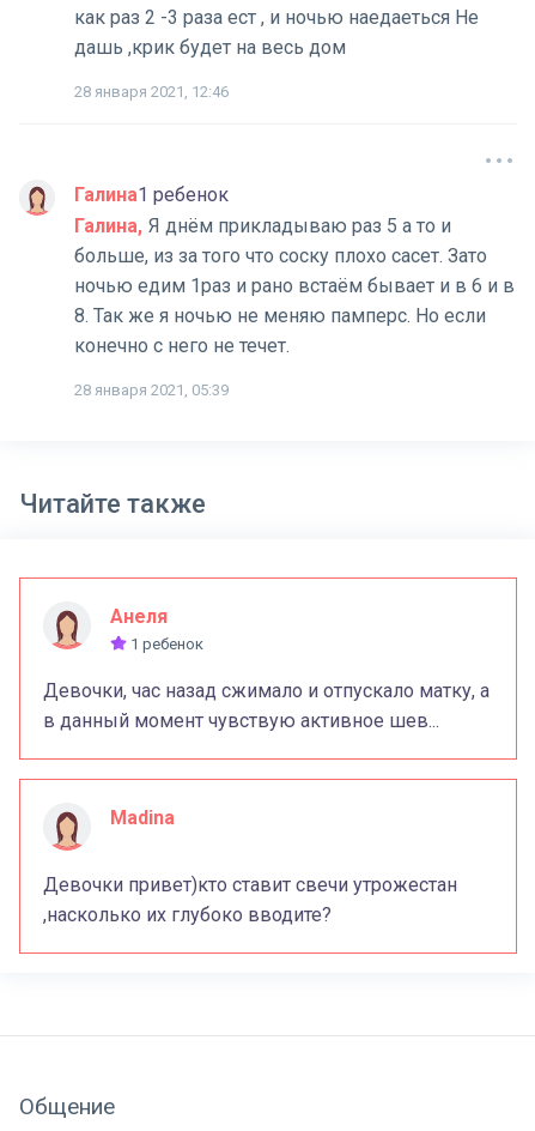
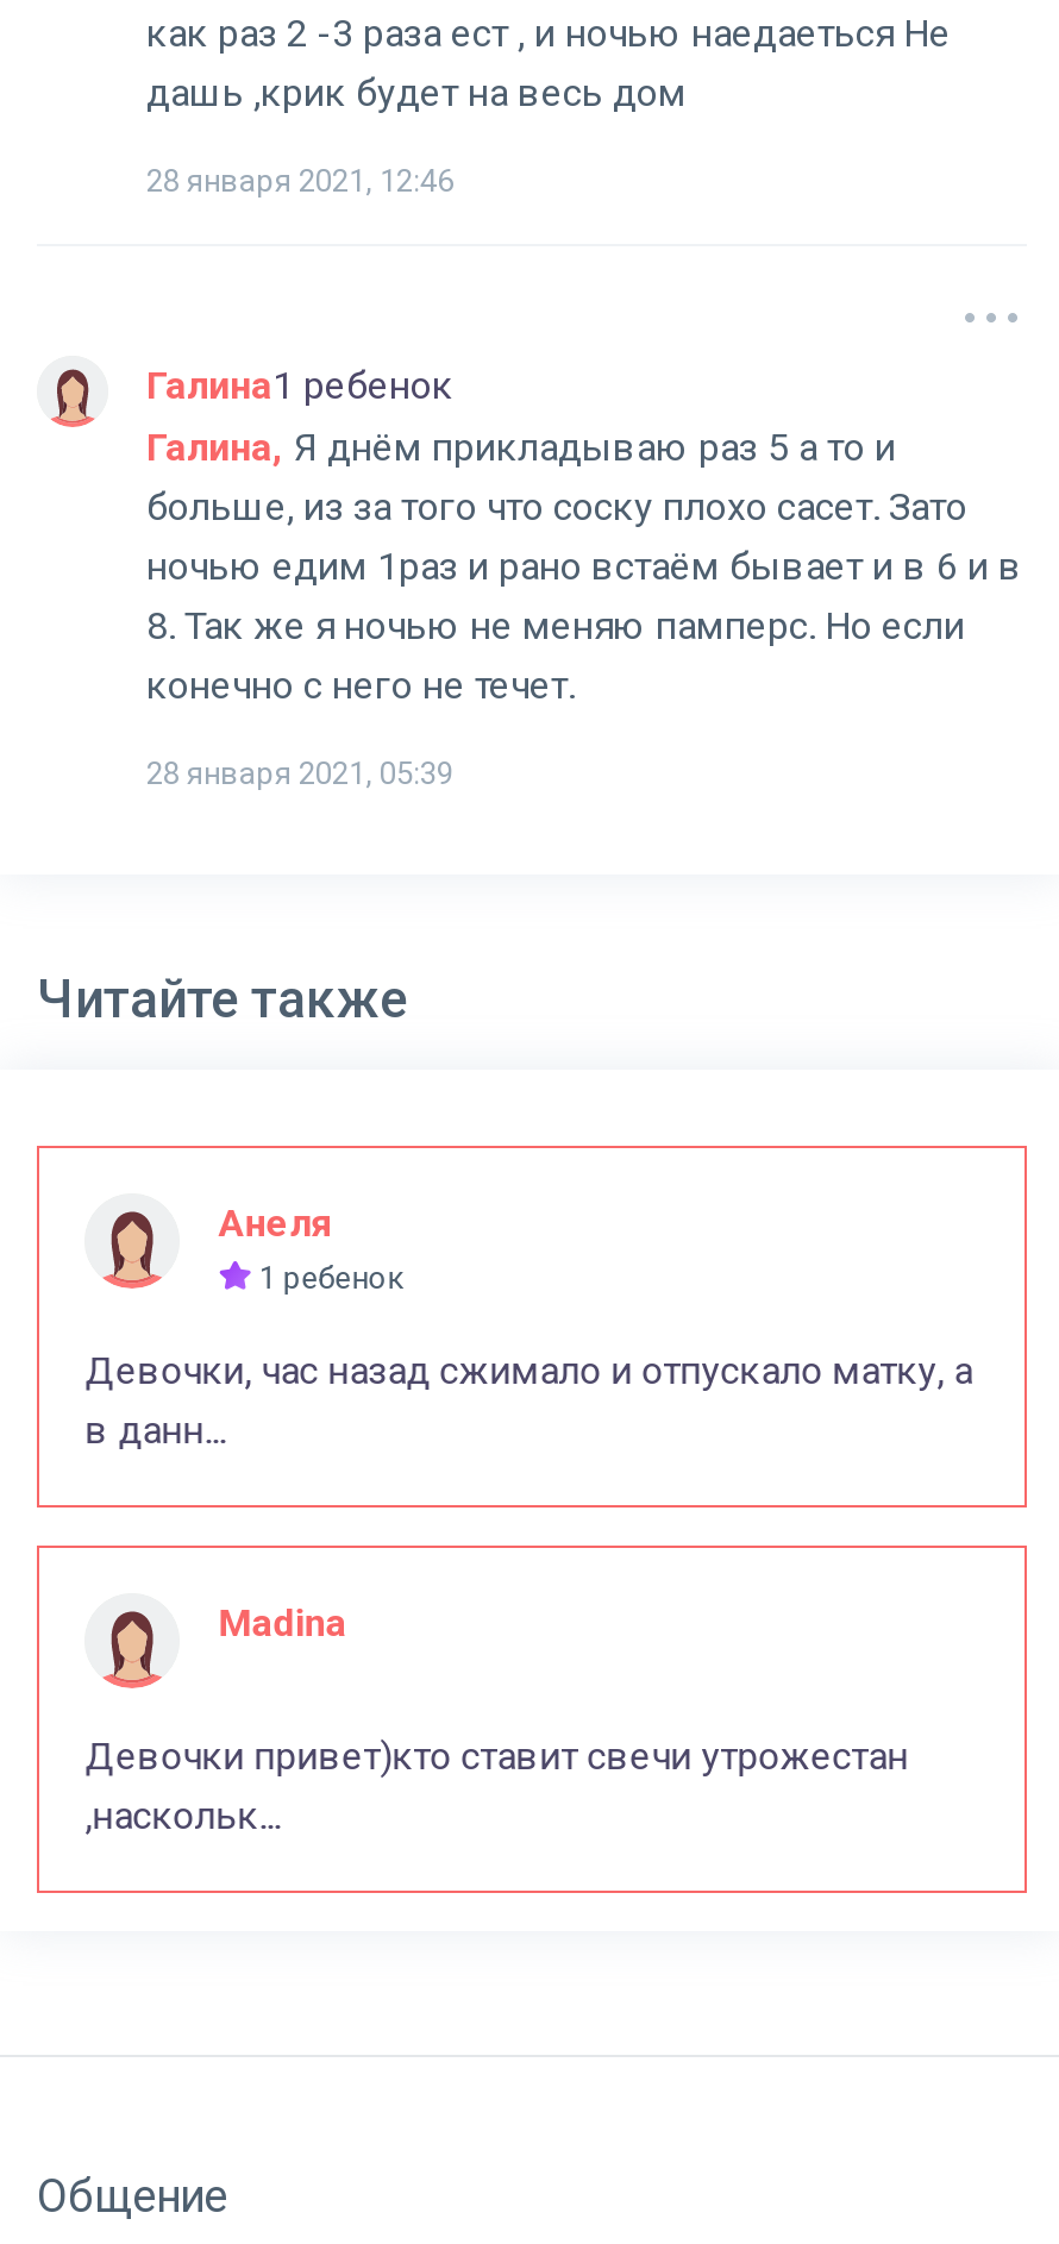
[43,709,439,732] в данный момент чувствую активное шев... -> [85,1407,225,1452] в данн...
[43,903,332,926] ,насколько их глубоко вводите? -> [85,1793,280,1838] ,наскольк...

